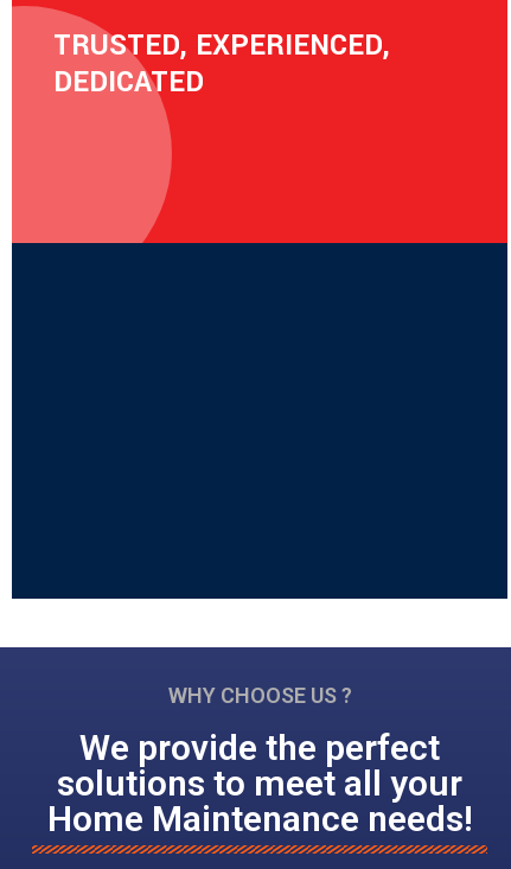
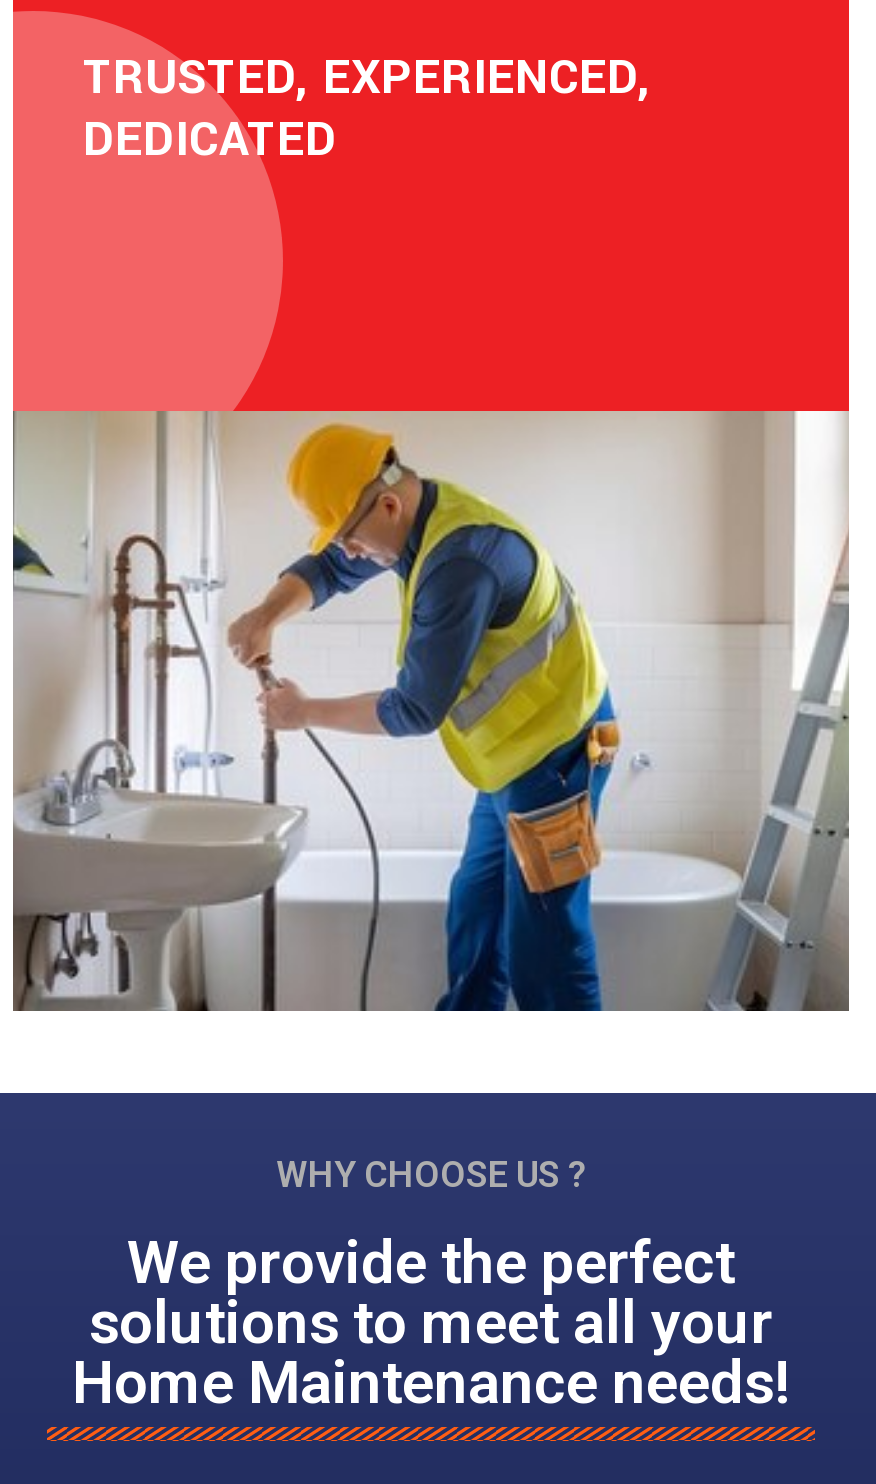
none -> [11,409,851,1013] [image]

